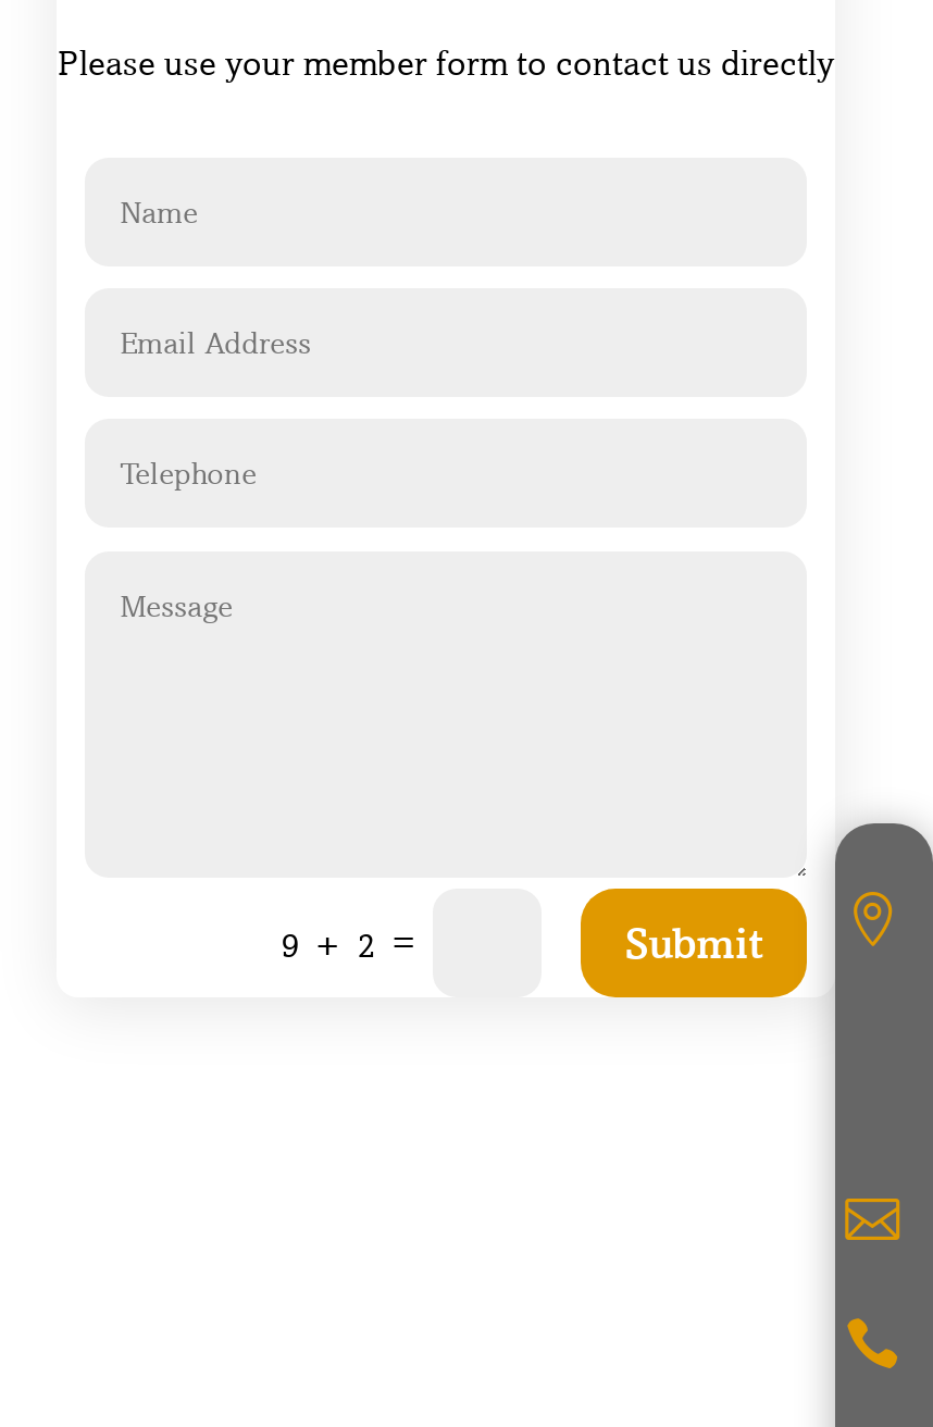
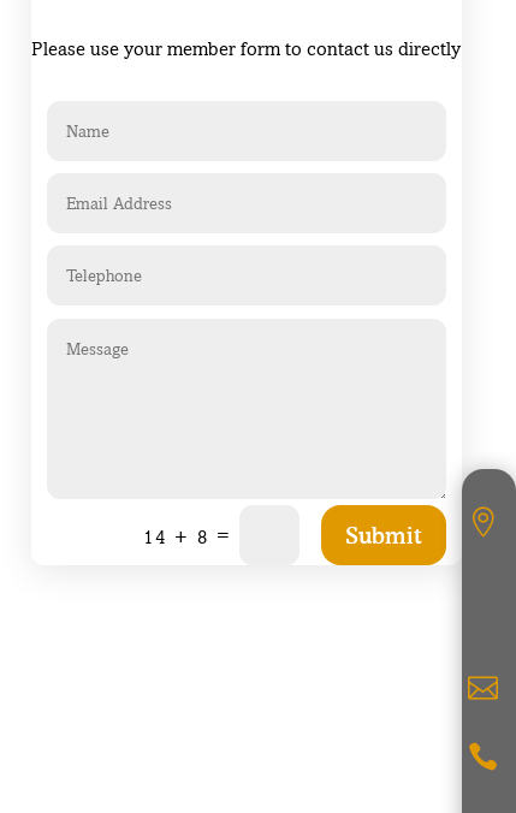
[281,920,433,965] 9 + 2 = -> [143,523,240,547] 14 + 8 =

